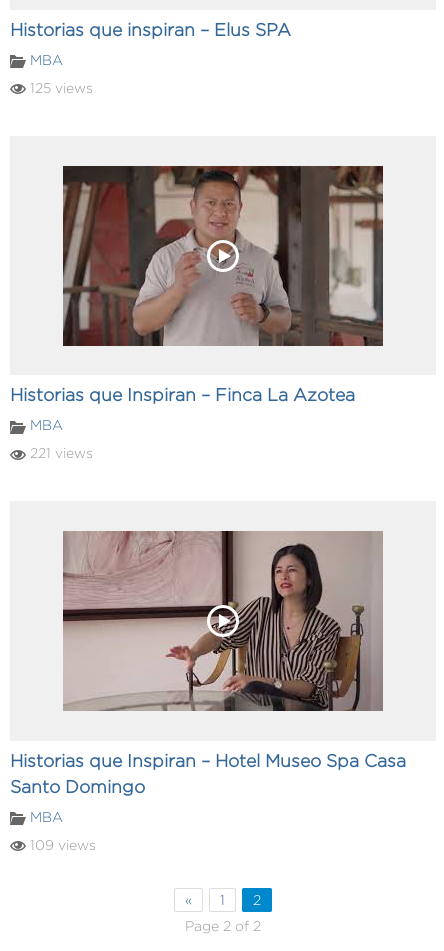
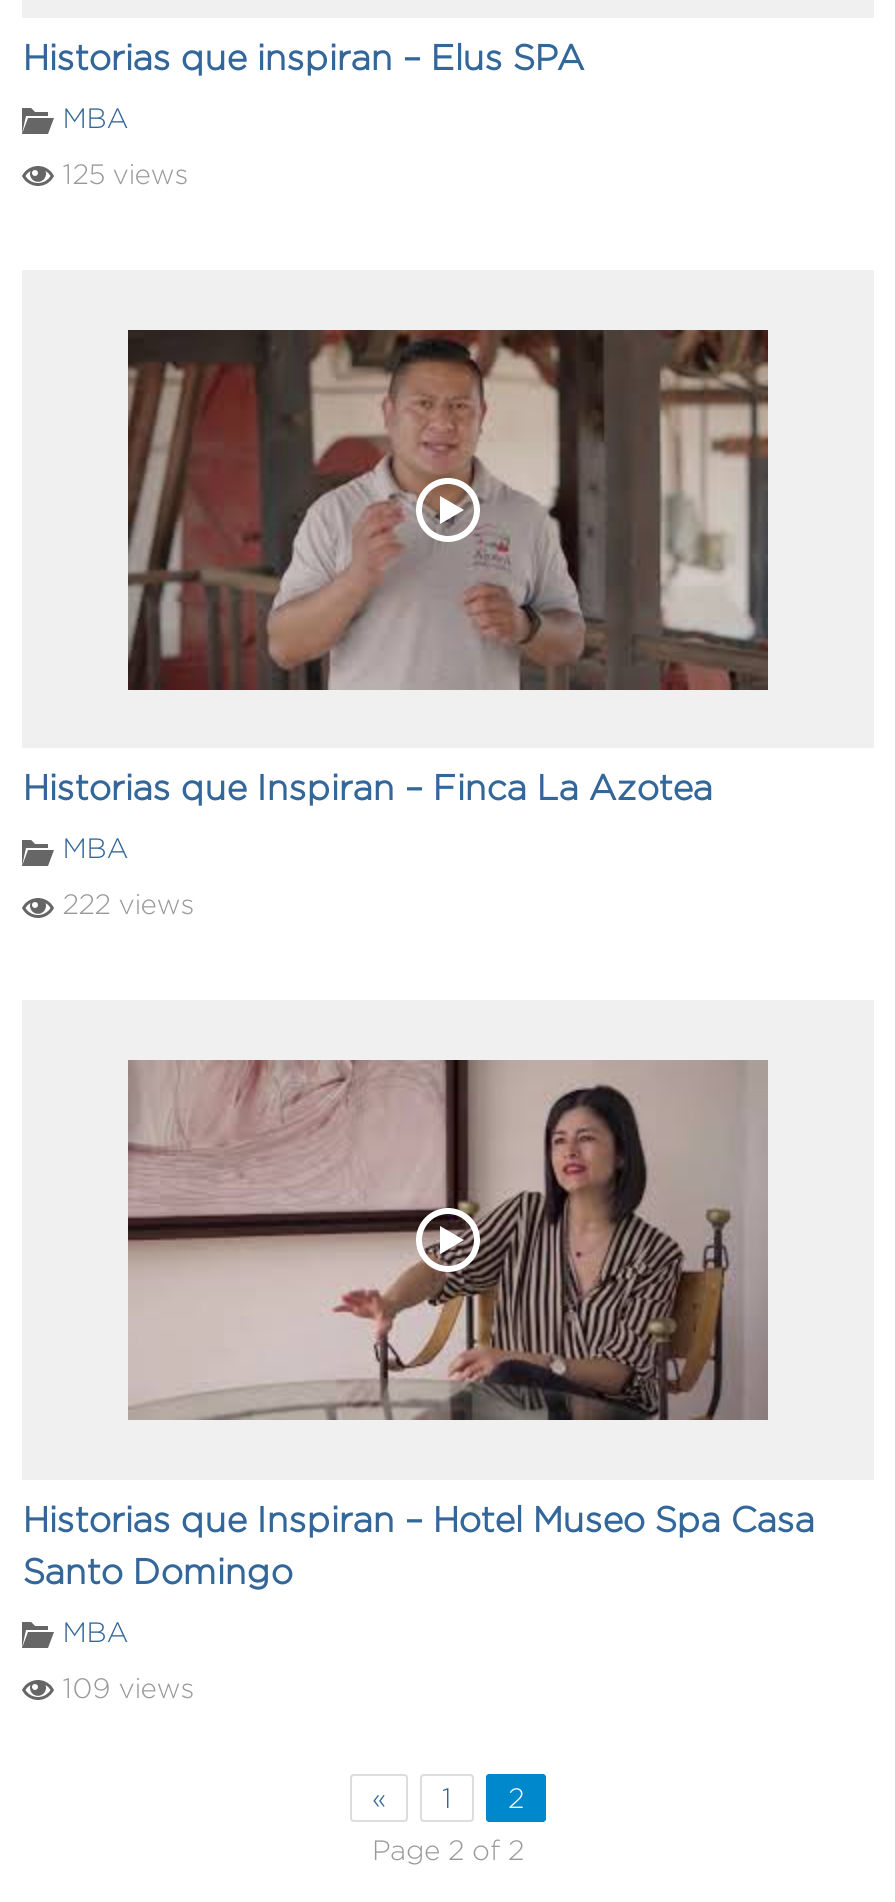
[26,445,93,461] 221 views -> [54,889,194,921] 222 views

